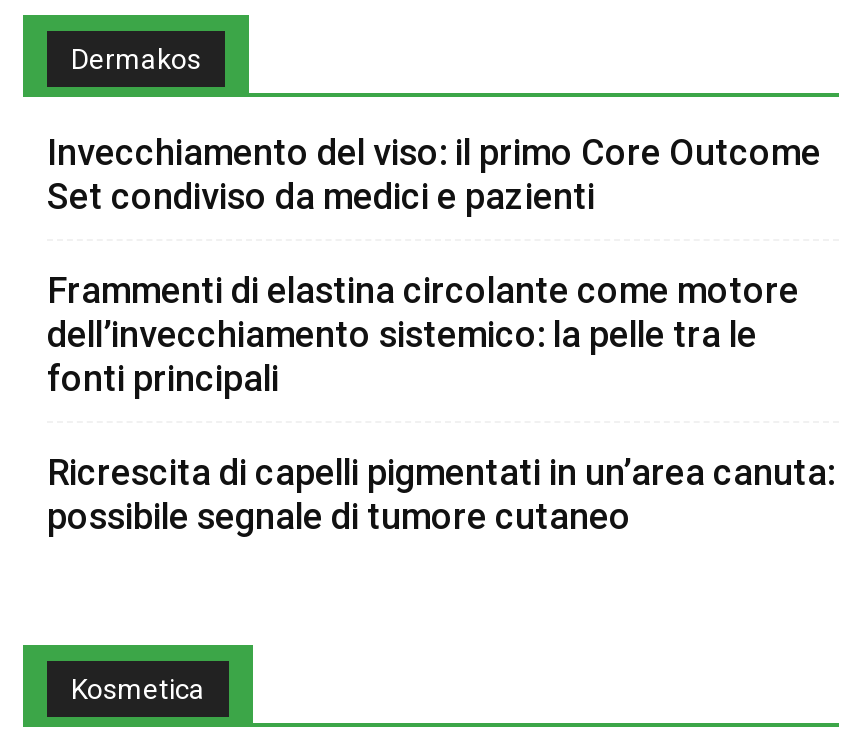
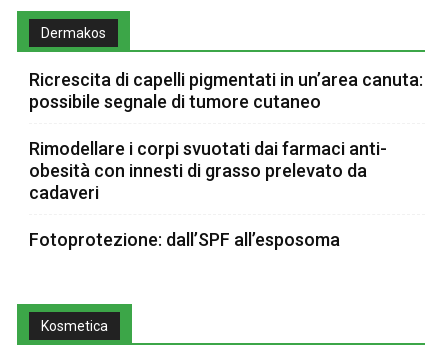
[47,132,821,400] Invecchiamento del viso: il primo Core Outcome | Set condiviso da medici e pazienti | Frammenti di elastina circolante come motore | dell’invecchiamento sistemico: la pelle tra le | fonti principali -> none
moved [47,452,835,538] -> [29,69,423,112]: Ricrescita di capelli pigmentati in un’area canuta: | possibile segnale di tumore cutaneo
none -> [29,138,387,250] Rimodellare i corpi svuotati dai farmaci anti- | obesità con innesti di grasso prelevato da | cadaveri | Fotoprotezione: dall’SPF all’esposoma

